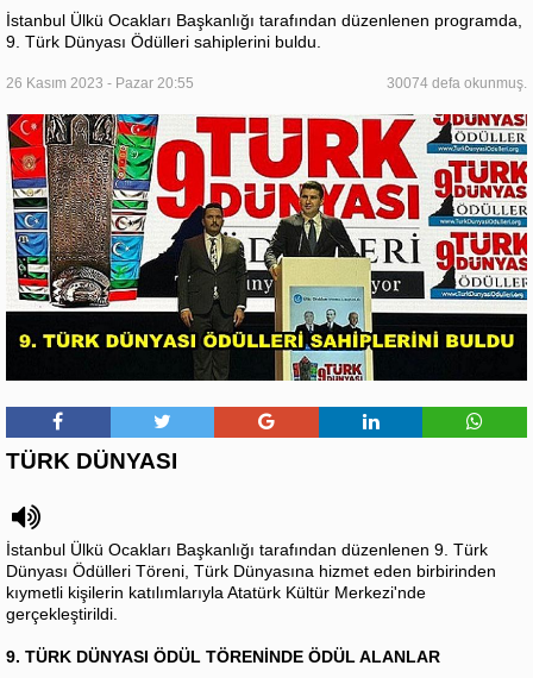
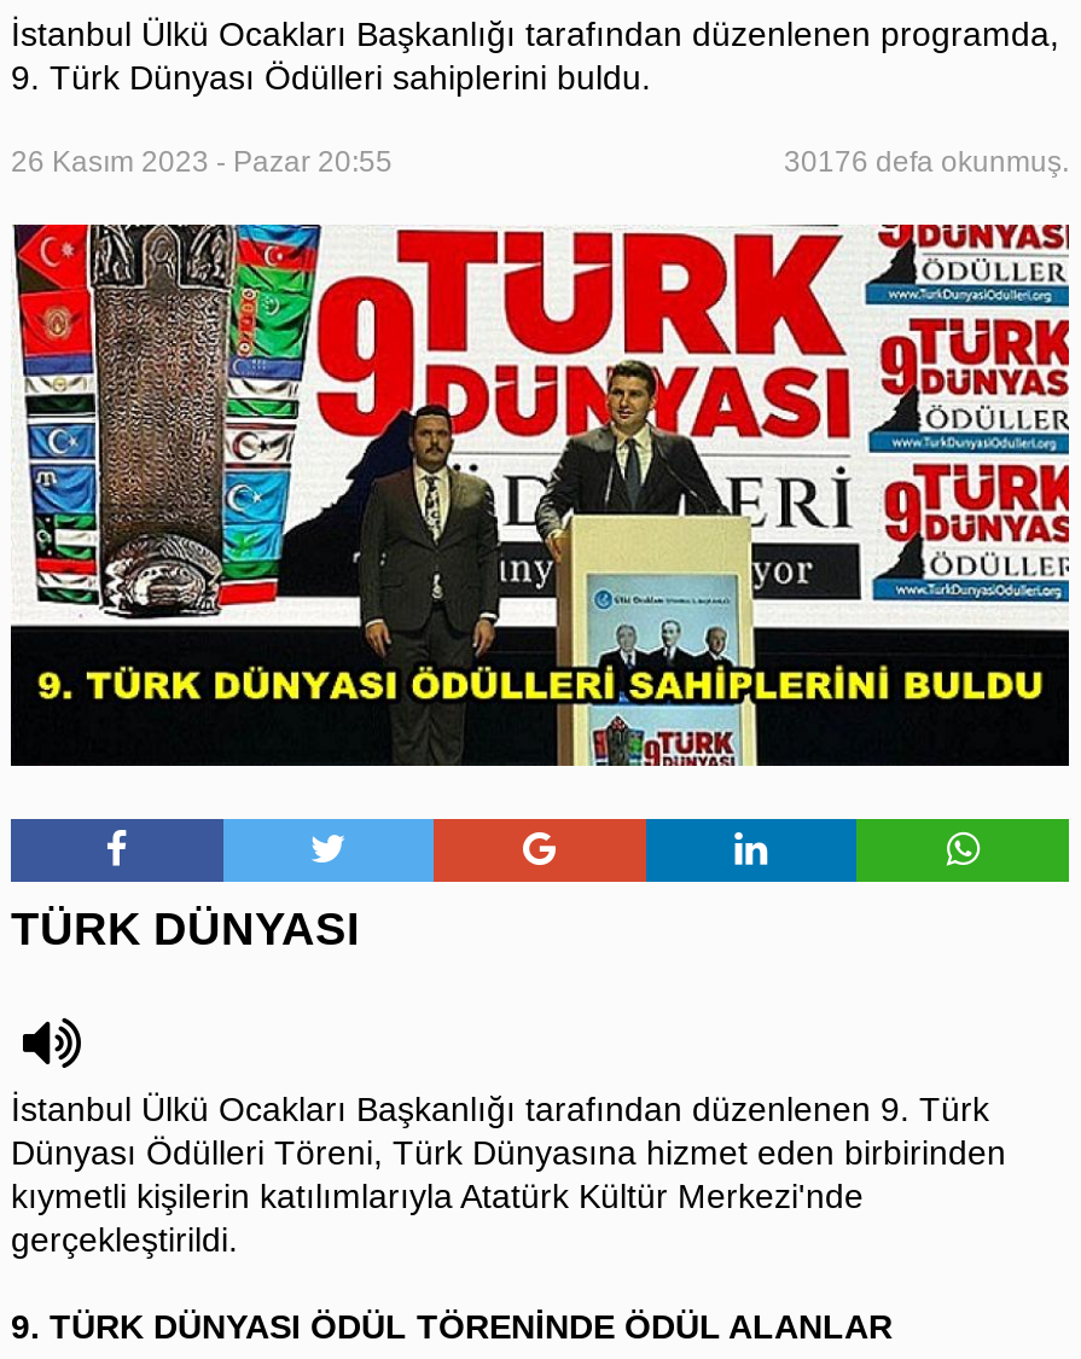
[387,75,527,92] 30074 defa okunmuş. -> [784,145,1069,179] 30176 defa okunmuş.

